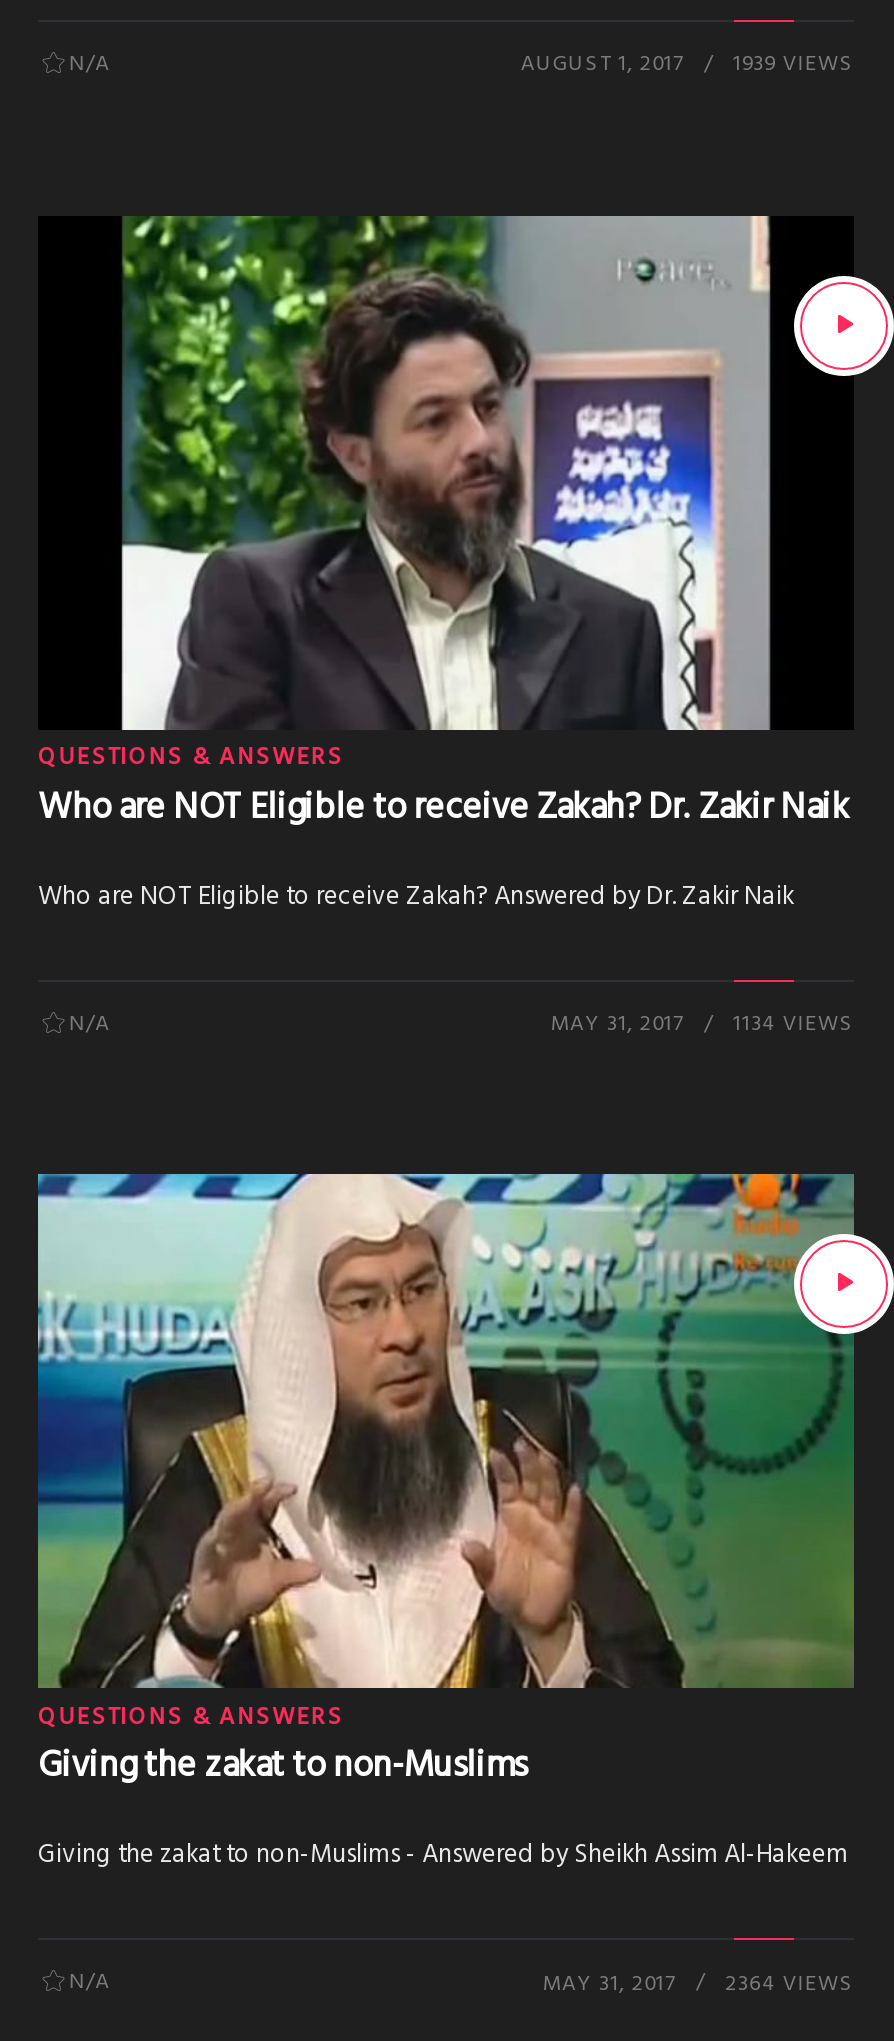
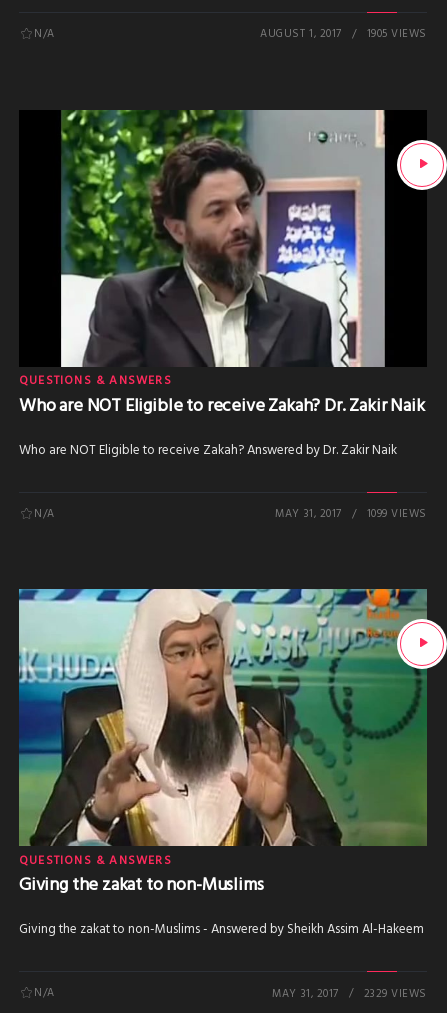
[520,46,854,82] AUGUST 1, 2017 1939 VIEWS -> [260,25,427,43] AUGUST 1, 2017 1905 VIEWS
[551,1006,854,1042] MAY 31, 2017 1134 VIEWS -> [275,505,427,523] MAY 31, 2017 1099 VIEWS
[543,1965,854,2001] MAY 31, 2017 2364 VIEWS -> [272,985,427,1003] MAY 31, 2017 2329 VIEWS

